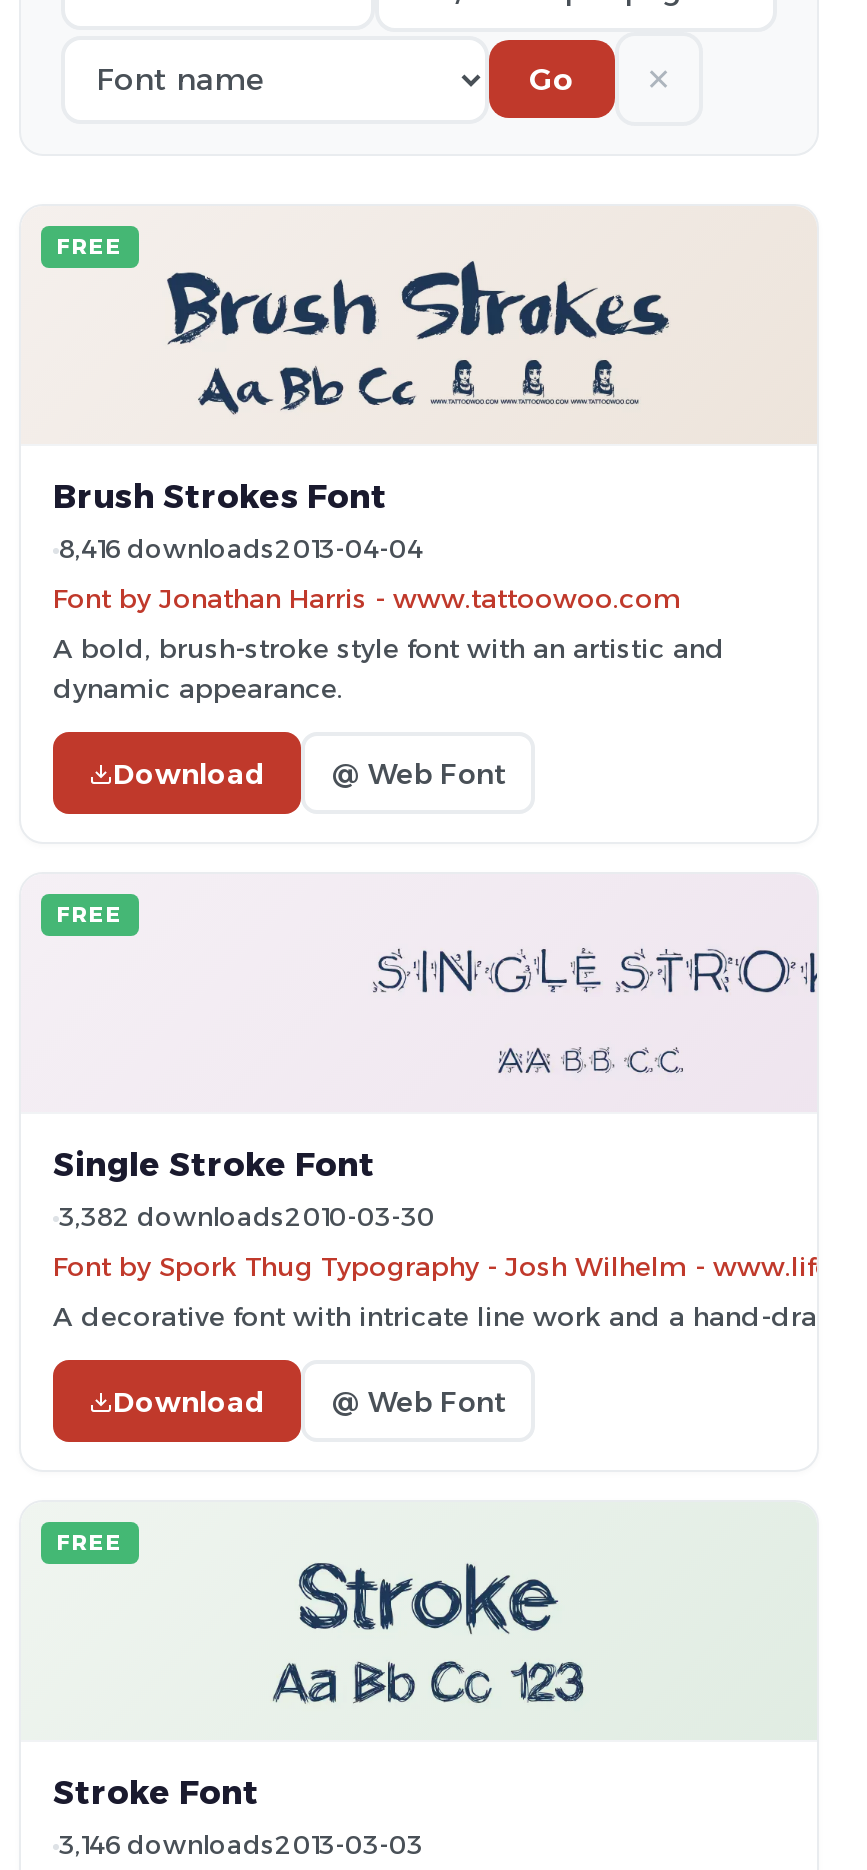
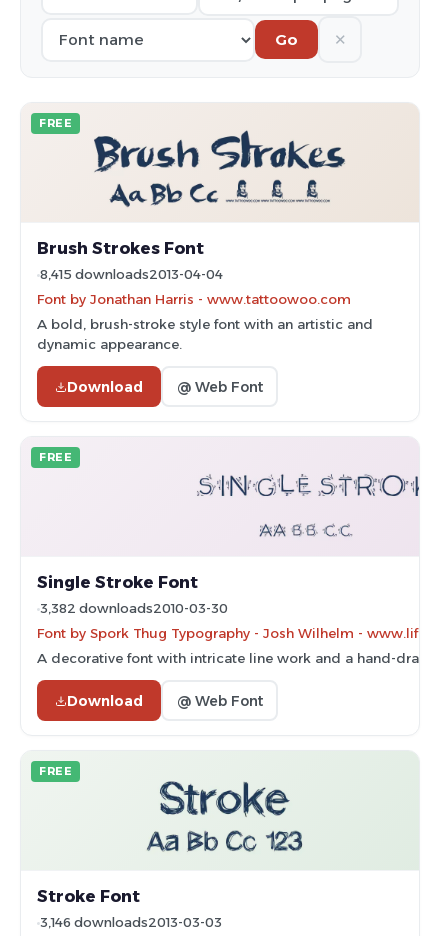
[59,534,423,564] 8,416 downloads2013-04-04 -> [40,267,223,282] 8,415 downloads2013-04-04

